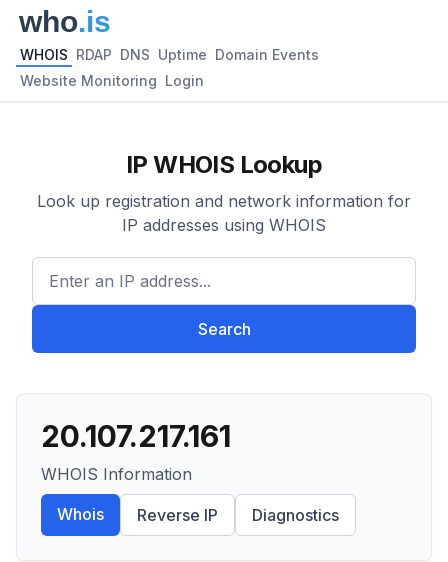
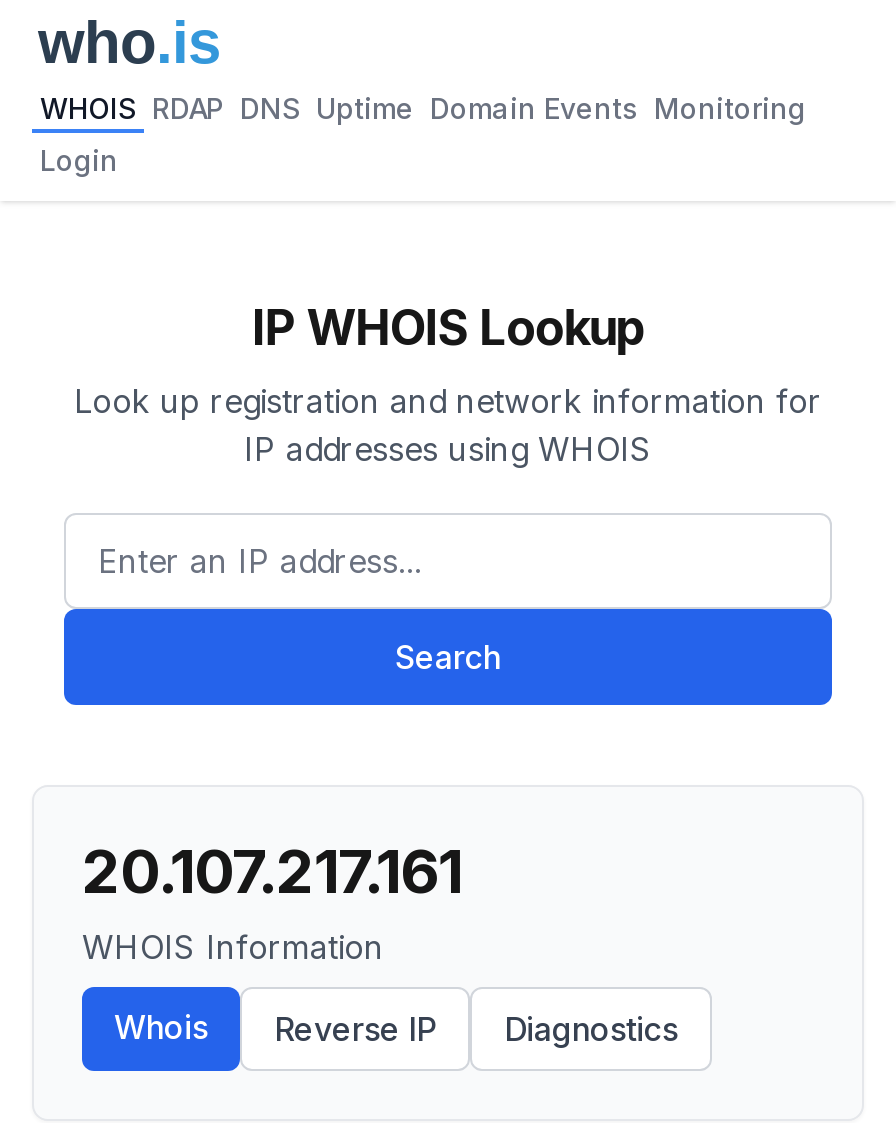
[20,46,319,63] WHOIS RDAP DNS Uptime Domain Events -> [40,91,806,125] WHOIS RDAP DNS Uptime Domain Events Monitoring
[20,72,204,89] Website Monitoring Login -> [40,143,118,177] Login

